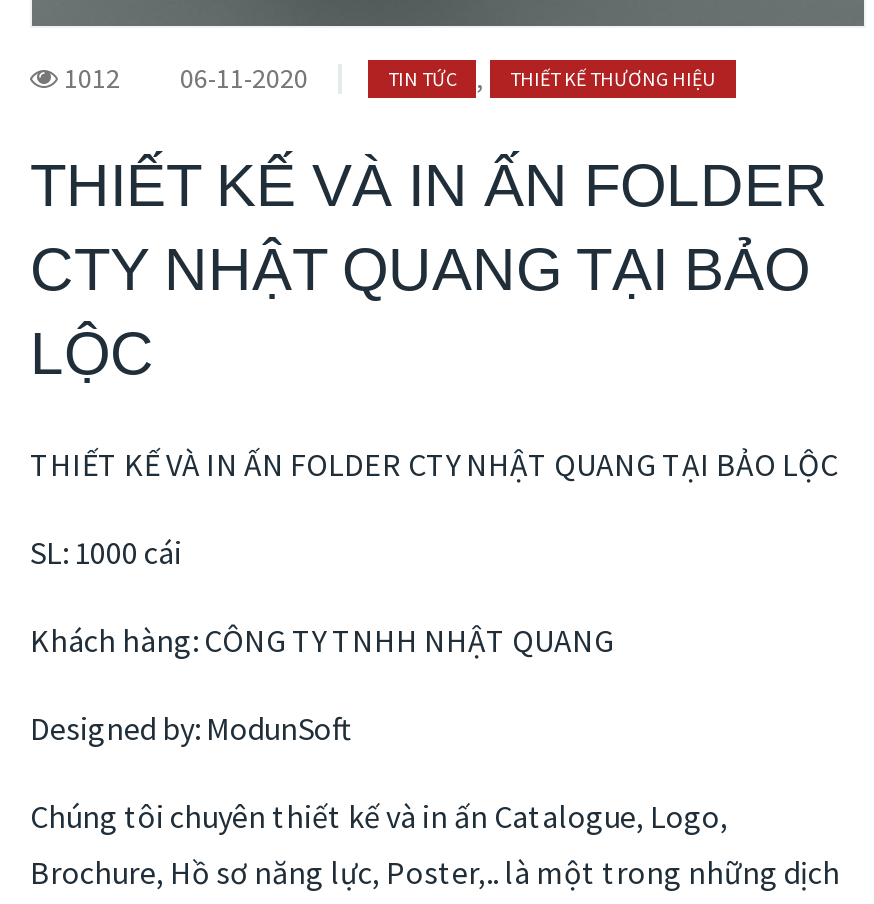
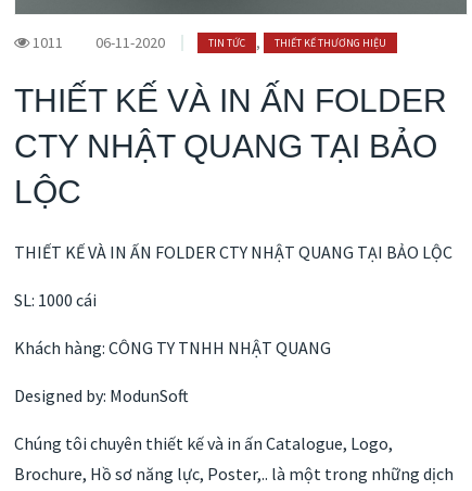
[58,61,308,97] 1012 06-11-2020 -> [29,33,165,53] 1011 06-11-2020

